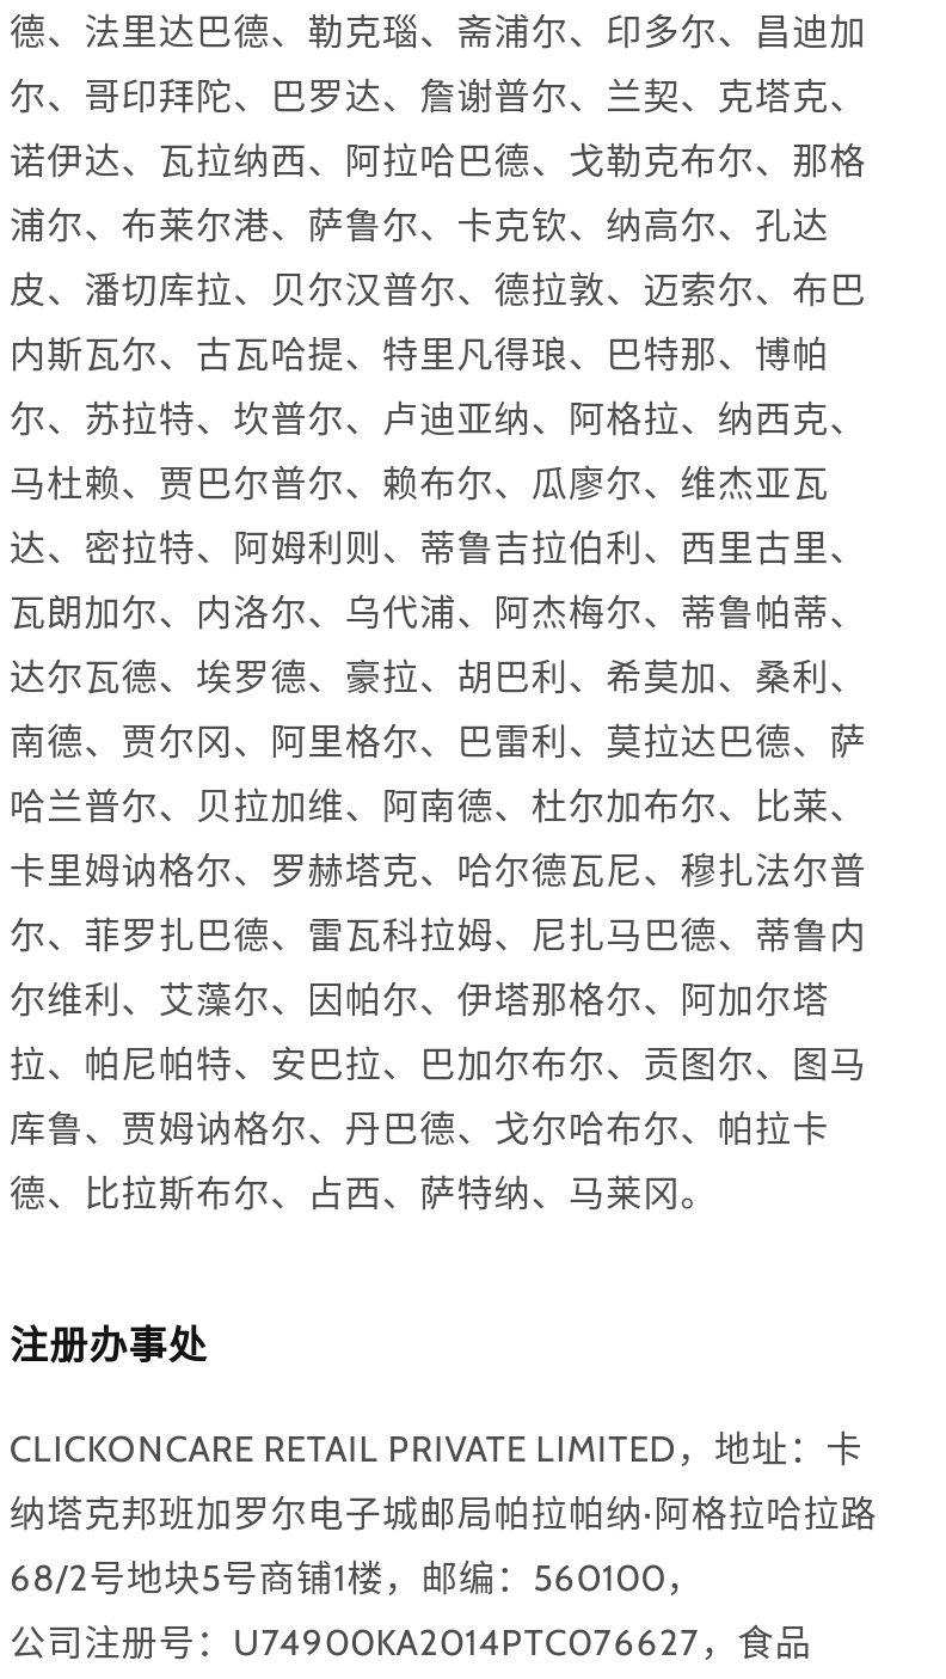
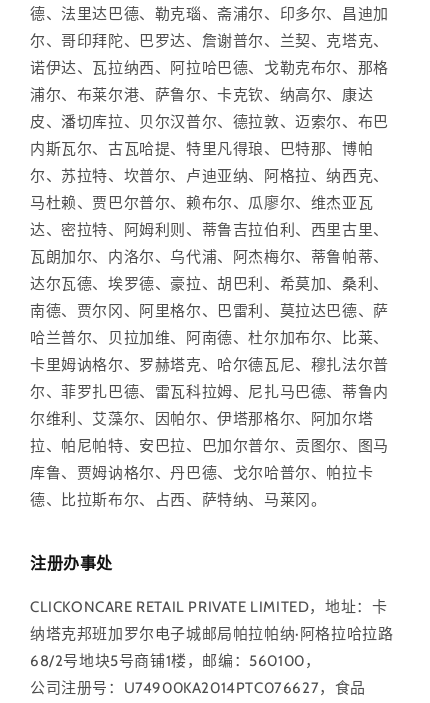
[10,206,829,249] 浦尔、布莱尔港、萨鲁尔、卡克钦、纳高尔、孔达 -> [30,86,373,104] 浦尔、布莱尔港、萨鲁尔、卡克钦、纳高尔、康达
[10,1044,867,1087] 拉、帕尼帕特、安巴拉、巴加尔布尔、贡图尔、图马 -> [30,437,389,455] 拉、帕尼帕特、安巴拉、巴加尔普尔、贡图尔、图马
[10,1109,829,1152] 库鲁、贾姆讷格尔、丹巴德、戈尔哈布尔、帕拉卡 -> [30,464,373,482] 库鲁、贾姆讷格尔、丹巴德、戈尔哈普尔、帕拉卡

